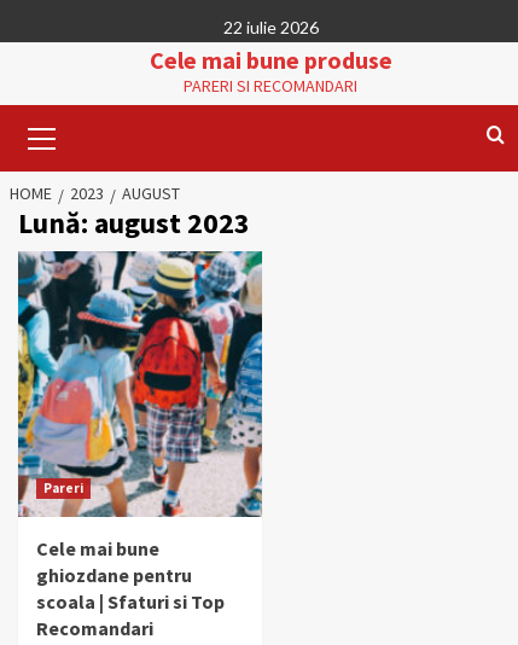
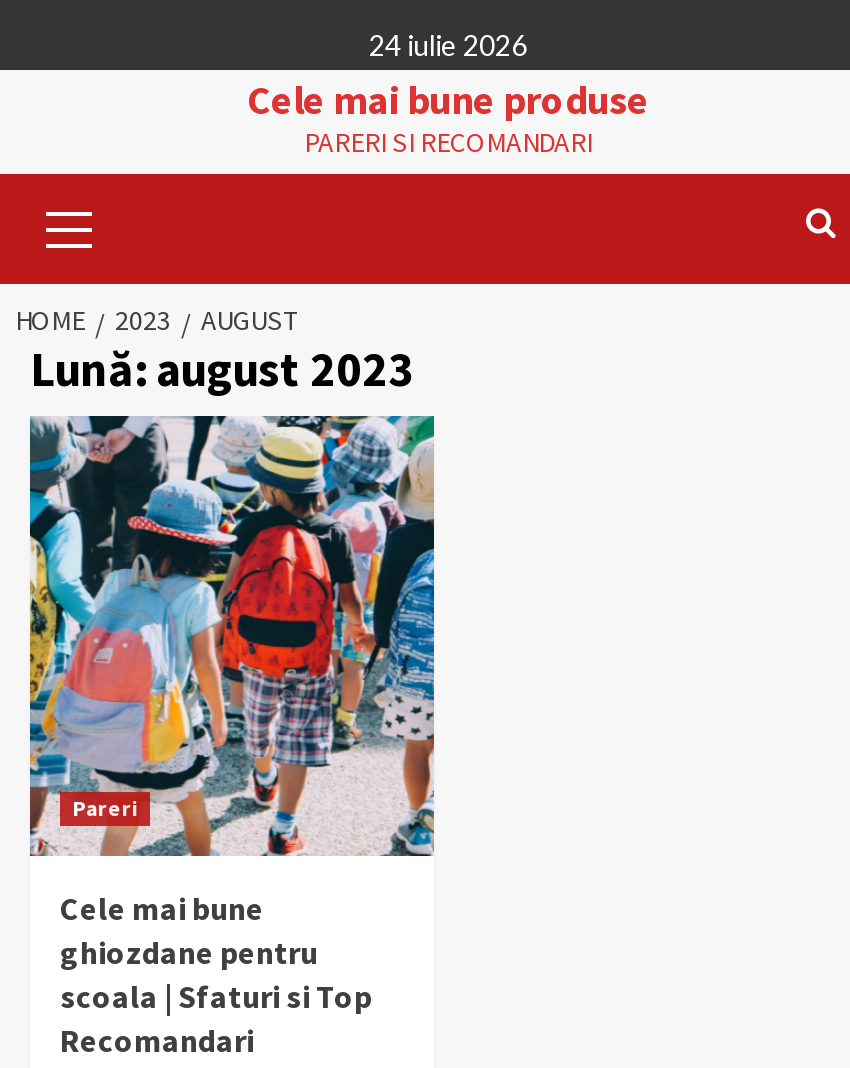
[223,17,318,37] 22 iulie 2026 -> [369,28,527,62] 24 iulie 2026

